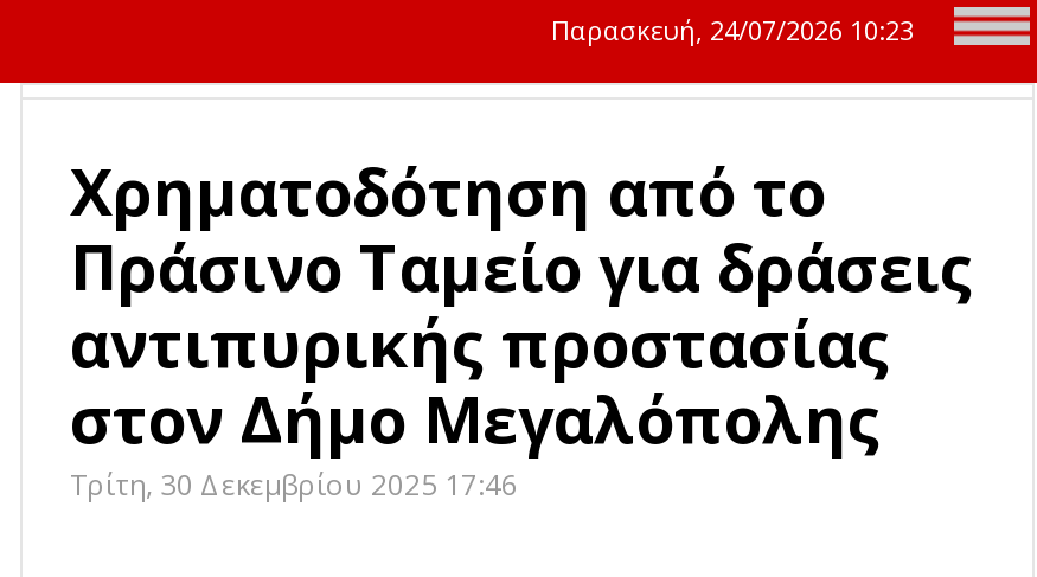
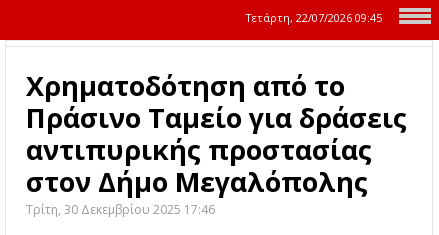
[551,12,914,47] Παρασκευή, 24/07/2026 10:23 -> [245,10,382,25] Τετάρτη, 22/07/2026 09:45

